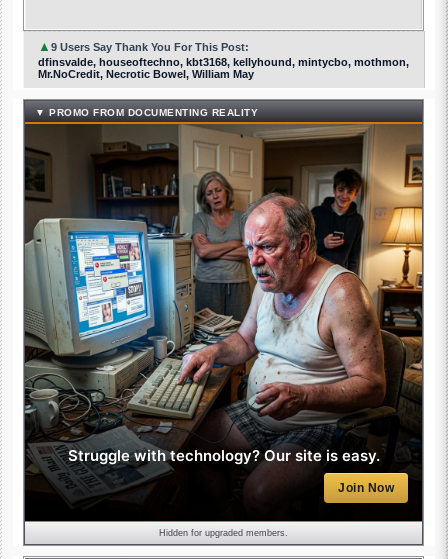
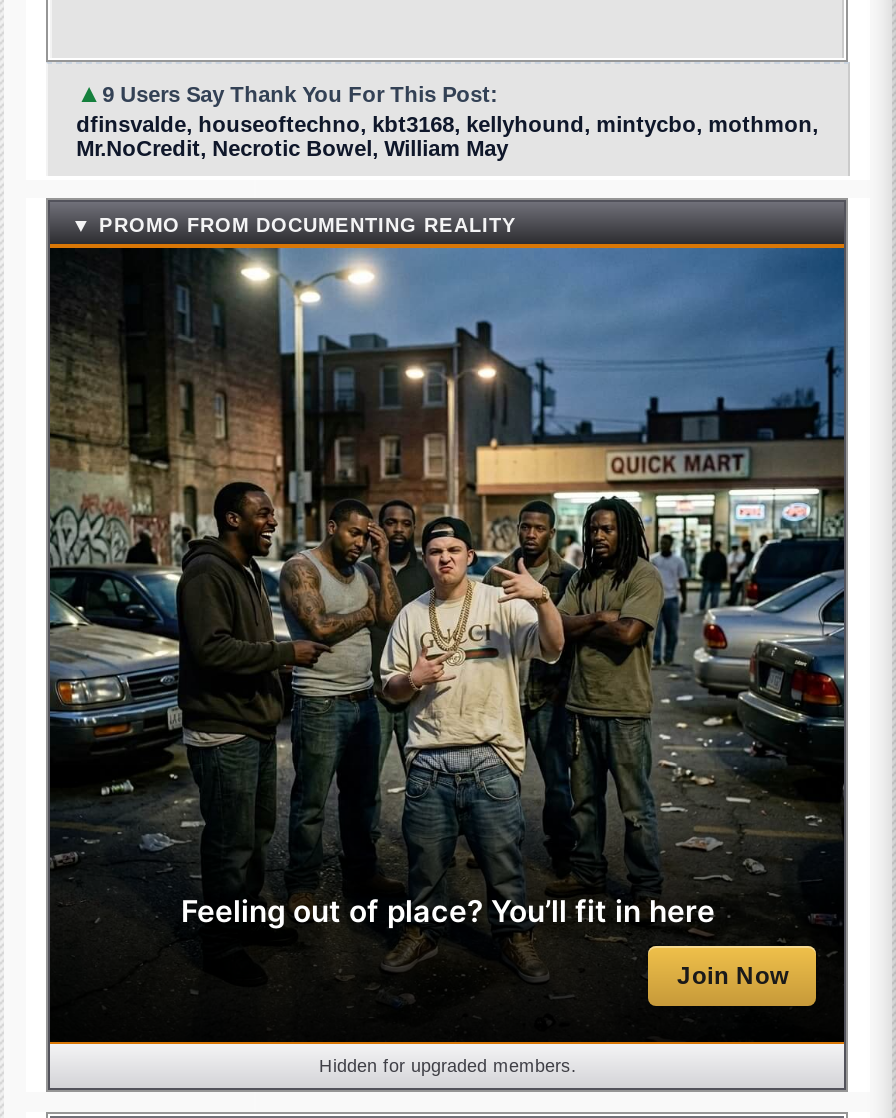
[24,124,423,491] [image] | Struggle with technology? Our site is easy. -> [50,246,846,982] [image] | Feeling out of place? You’ll fit in here

